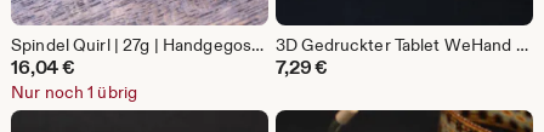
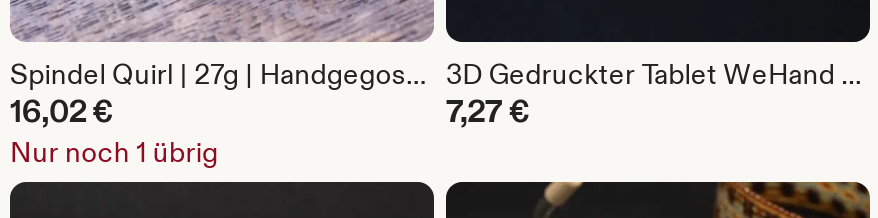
[11,54,75,79] 16,04 € -> [10,90,114,130] 16,02 €
[276,54,328,79] 7,29 € -> [446,90,530,130] 7,27 €

